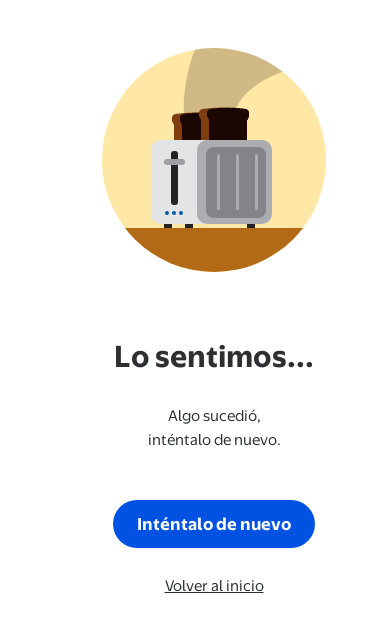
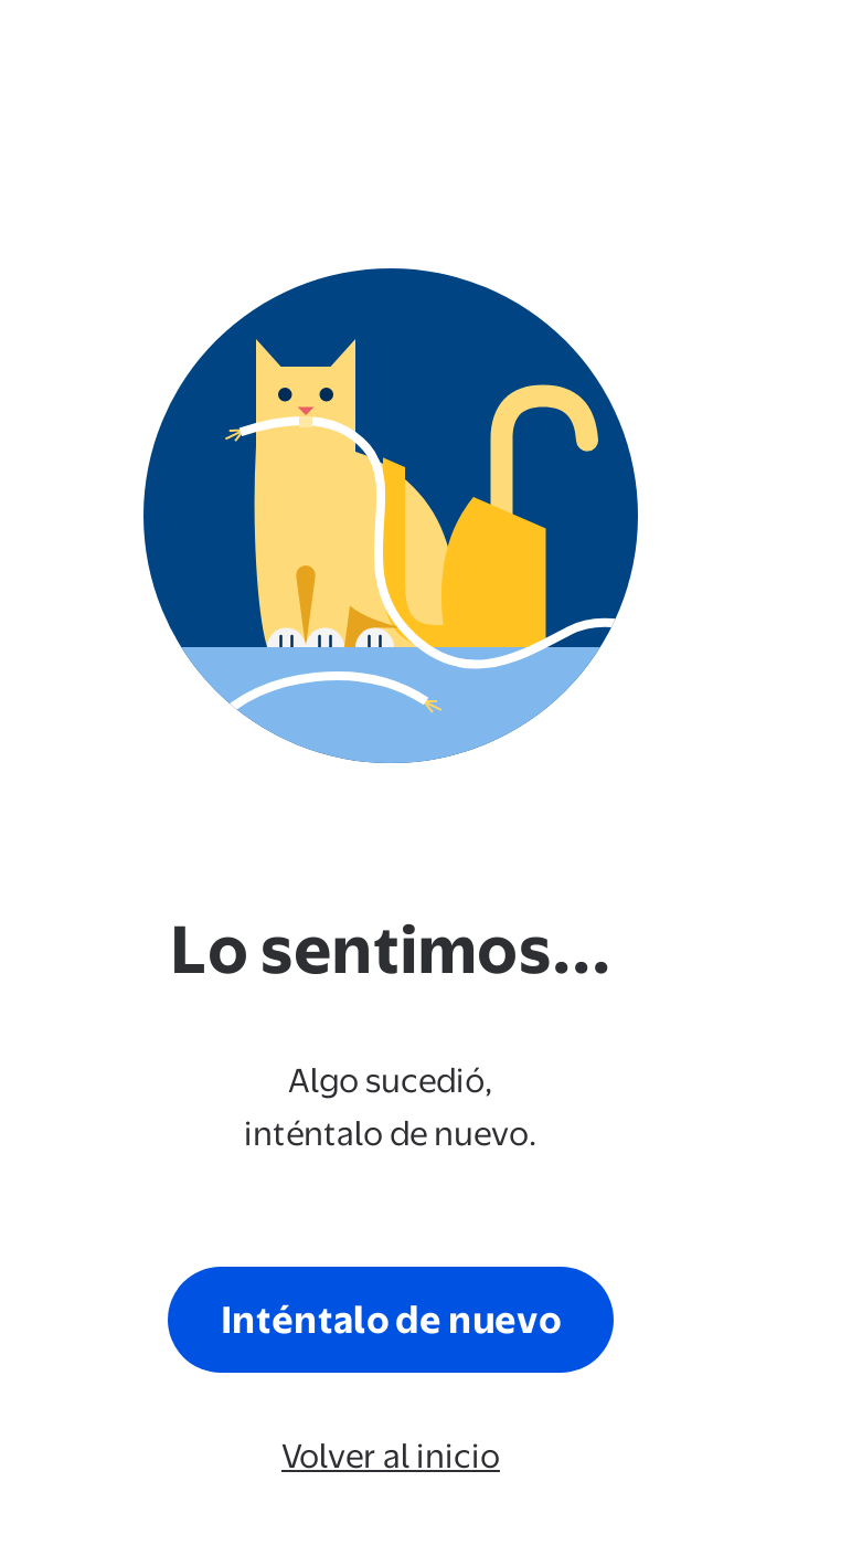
[102,48,326,273] [image] -> [141,266,640,765] [image]

